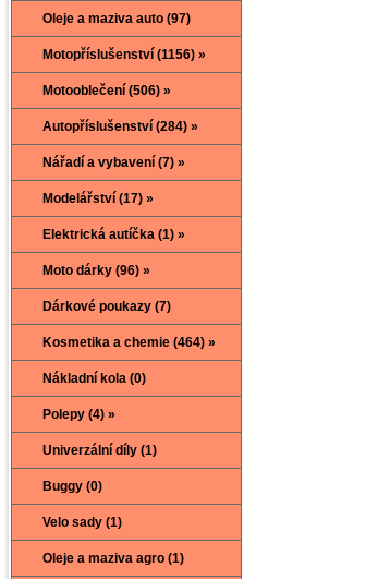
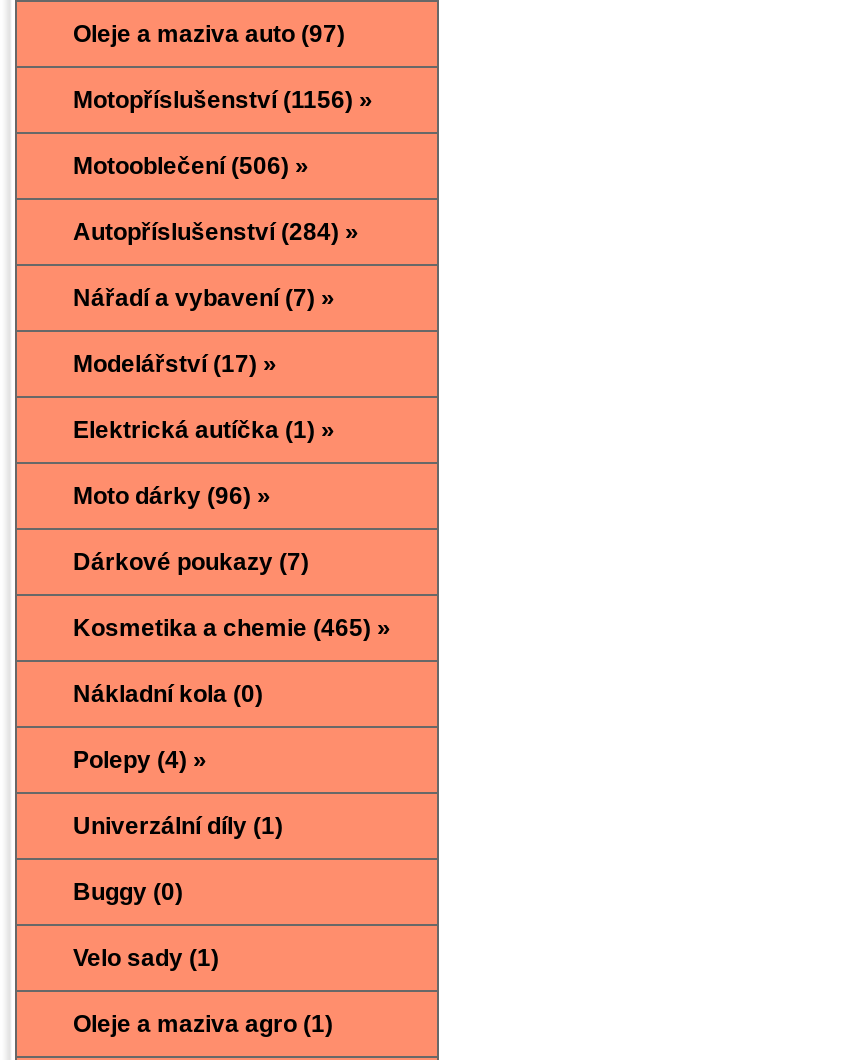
[42,335,216,350] Kosmetika a chemie (464) » -> [73,614,391,642] Kosmetika a chemie (465) »

